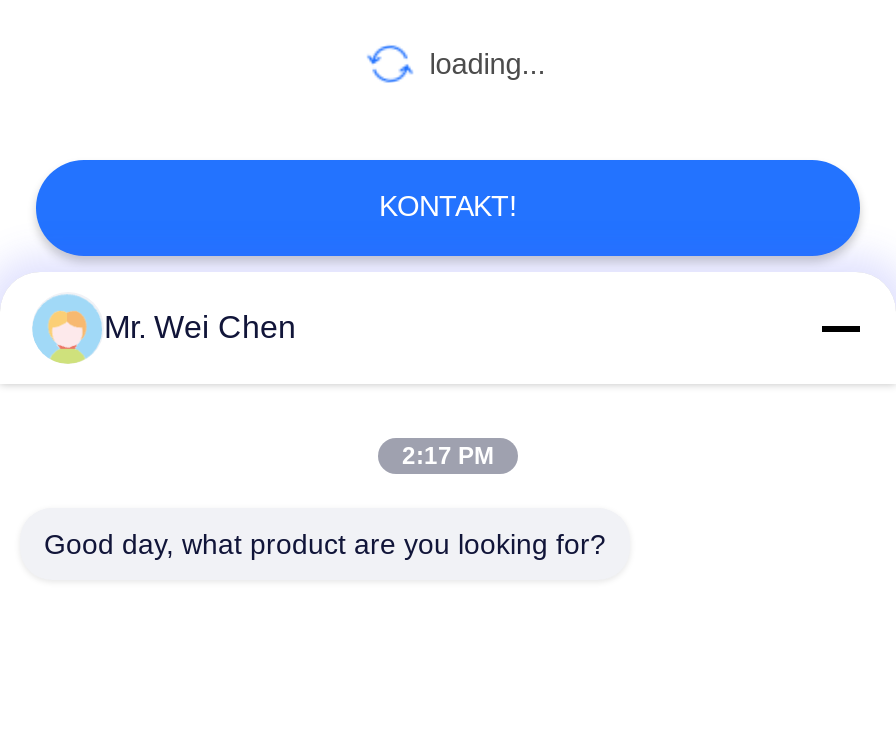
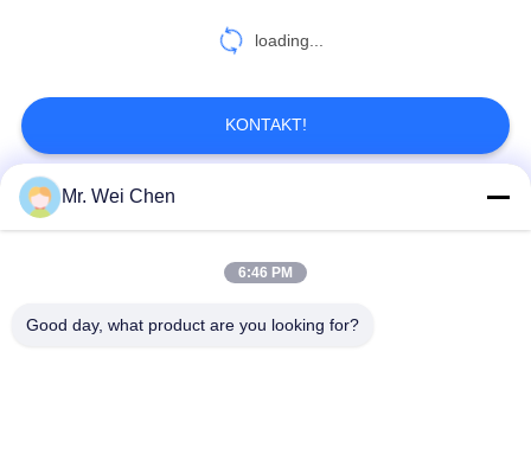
[402,442,494,470] 2:17 PM -> [238,264,293,281] 6:46 PM

